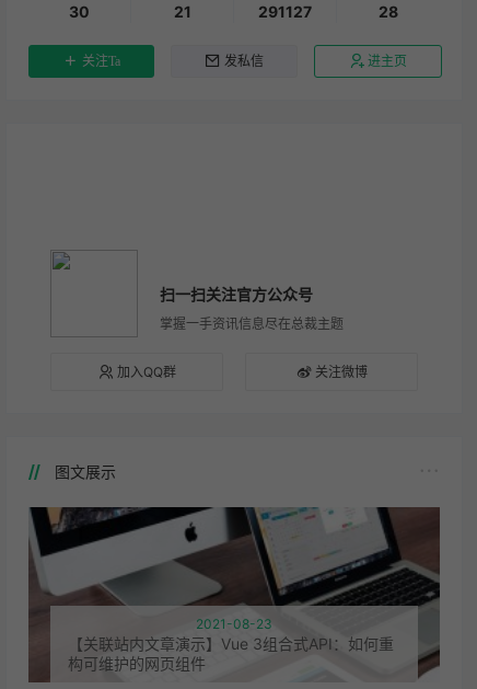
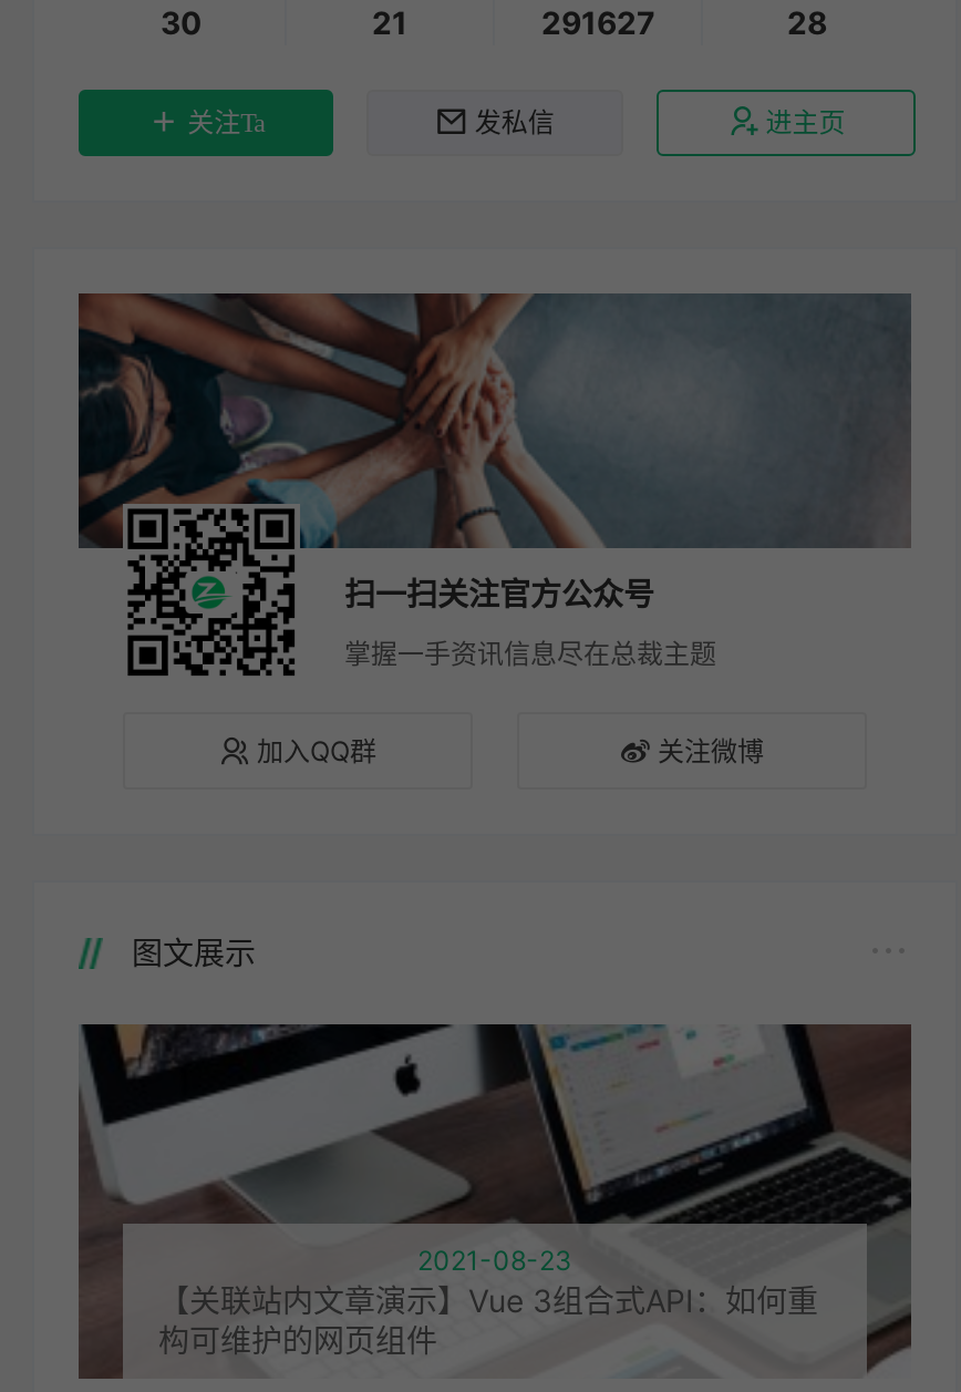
[258,2,312,21] 291127 -> [541,4,654,42] 291627
none -> [76,290,913,678] [image]

